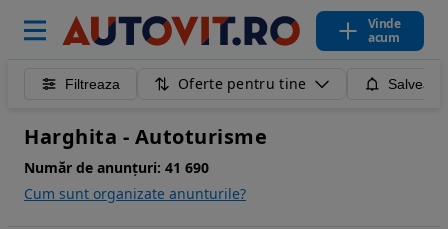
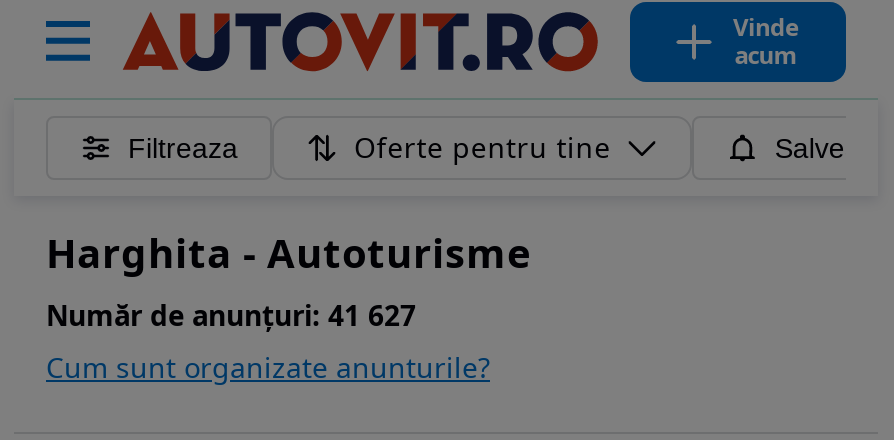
[24,158,209,177] Număr de anunțuri: 41 690 -> [46,296,416,334] Număr de anunțuri: 41 627

